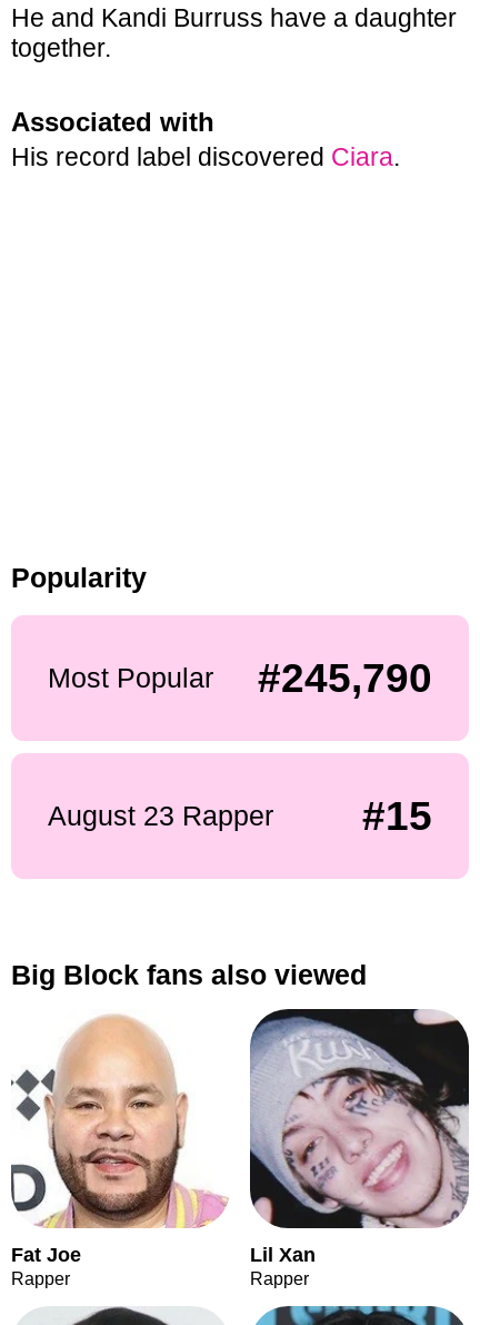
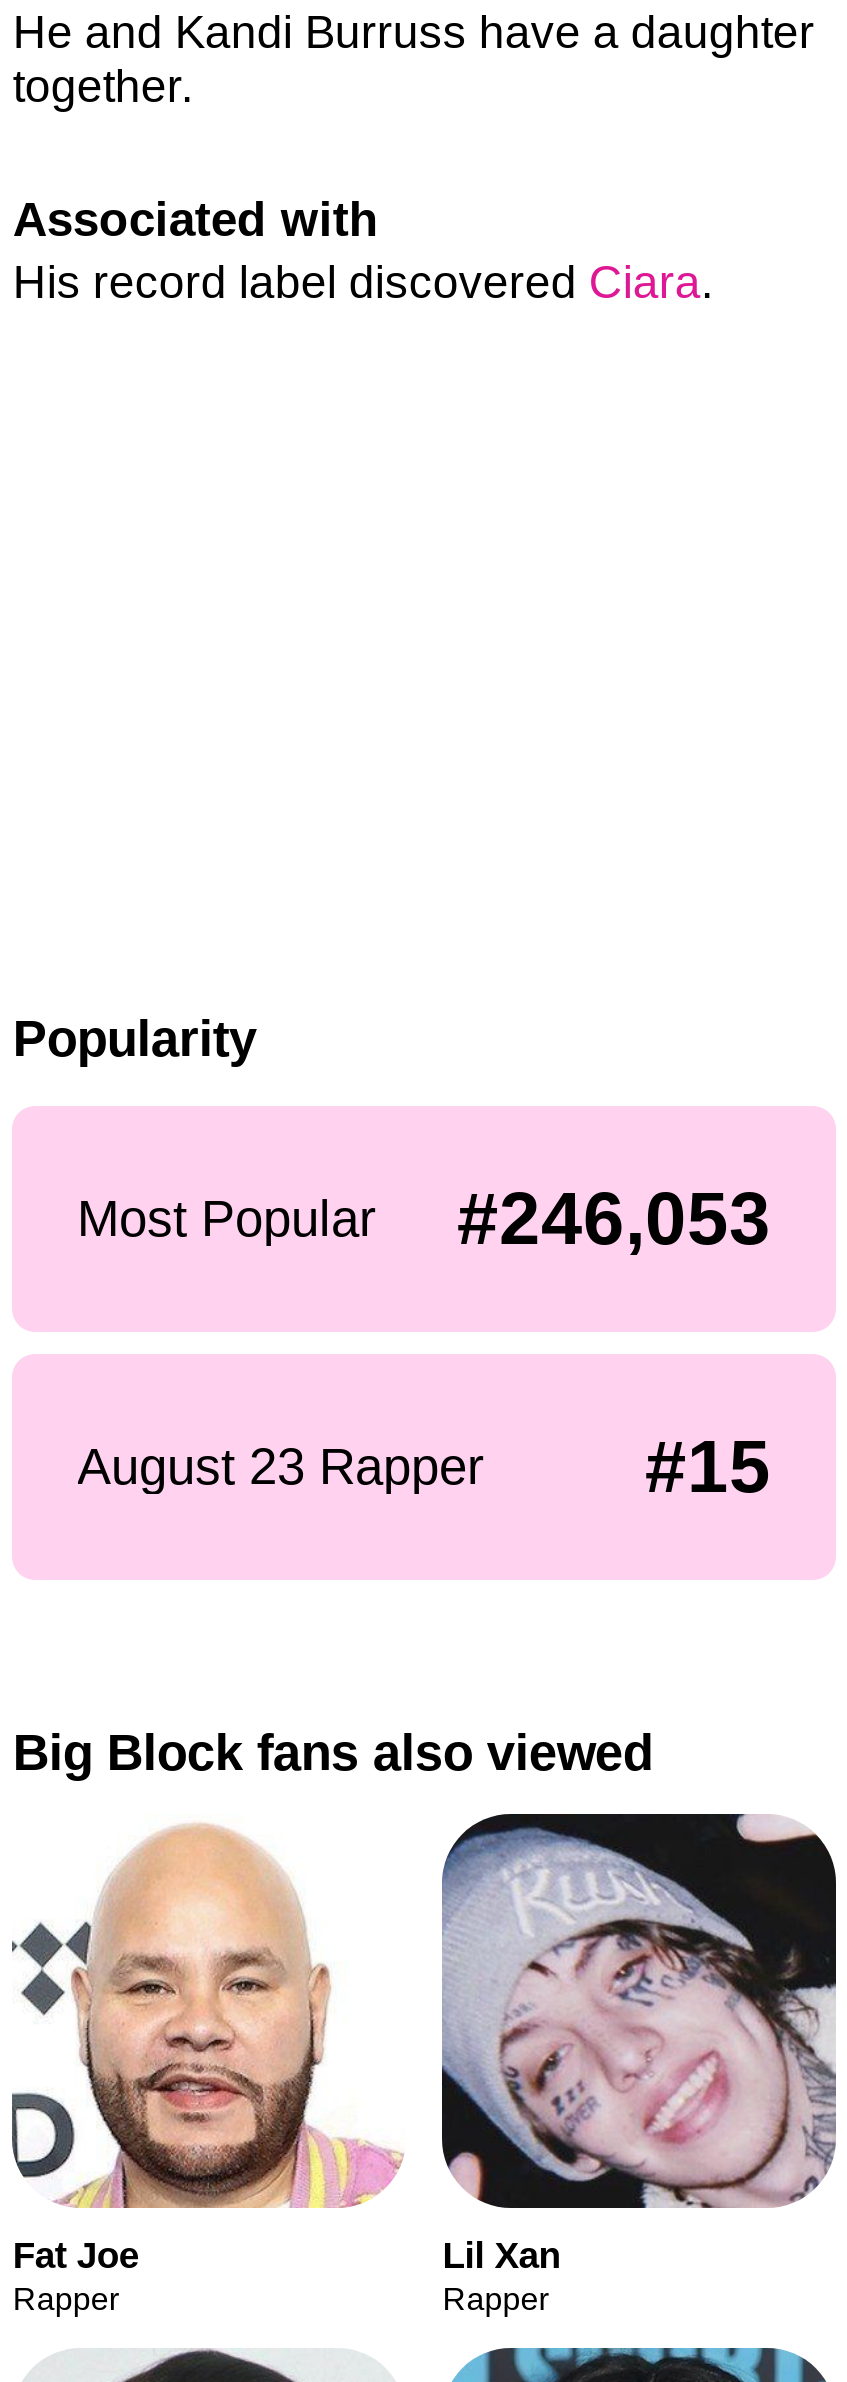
[47,655,433,701] Most Popular #245,790 -> [77,1178,771,1260] Most Popular #246,053

